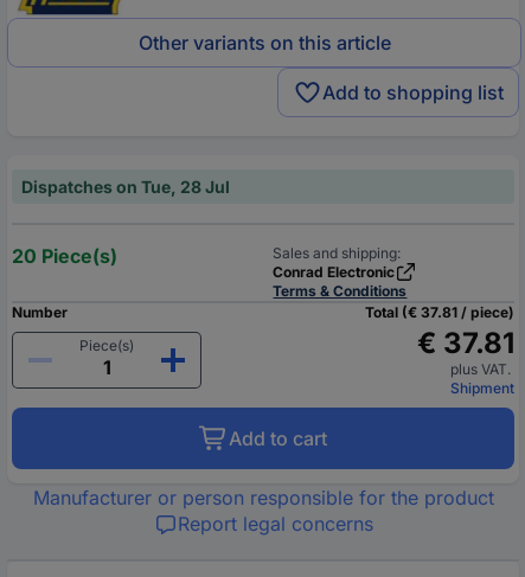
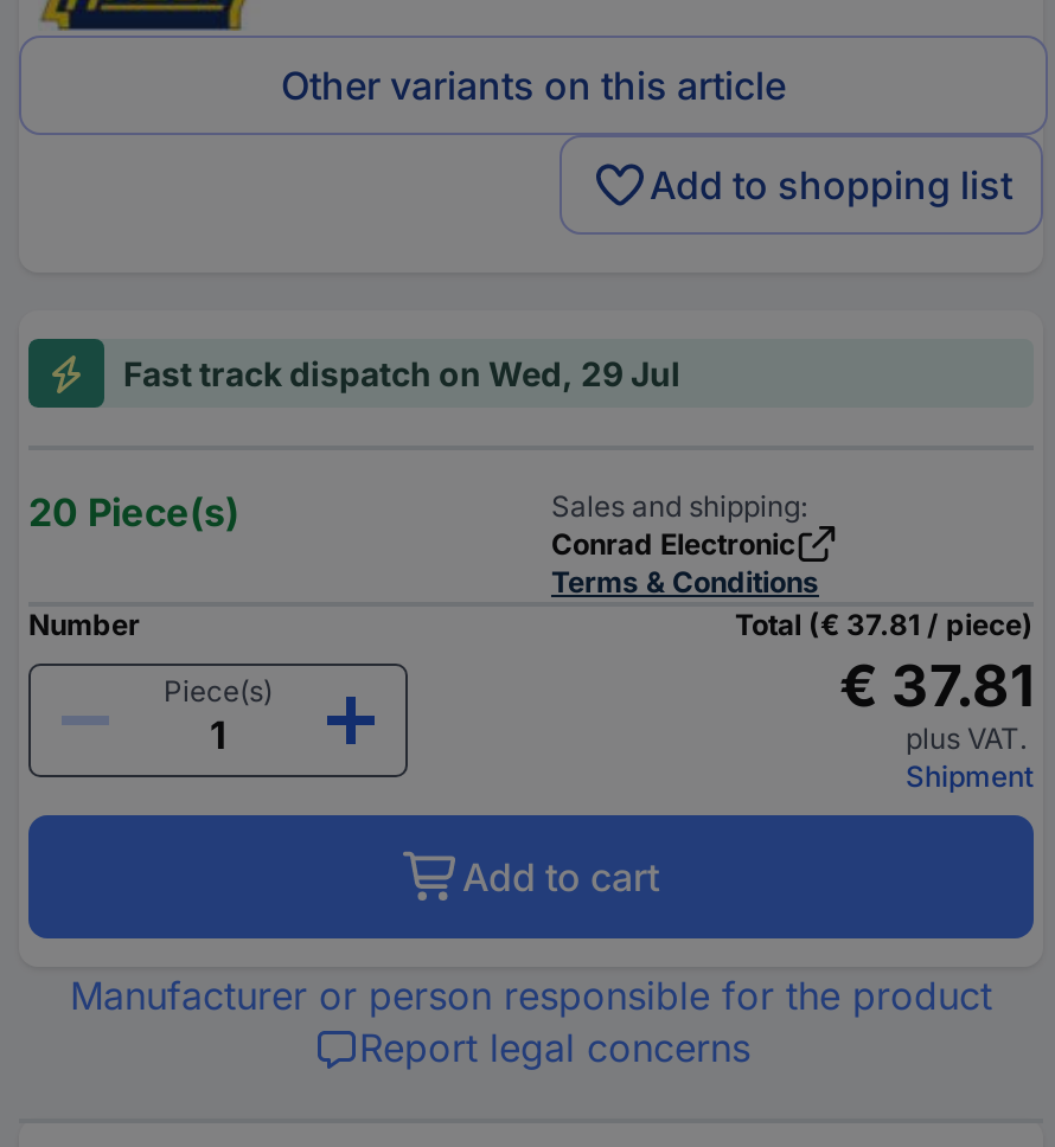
[21,177,230,197] Dispatches on Tue, 28 Jul -> [123,354,680,395] Fast track dispatch on Wed, 29 Jul

